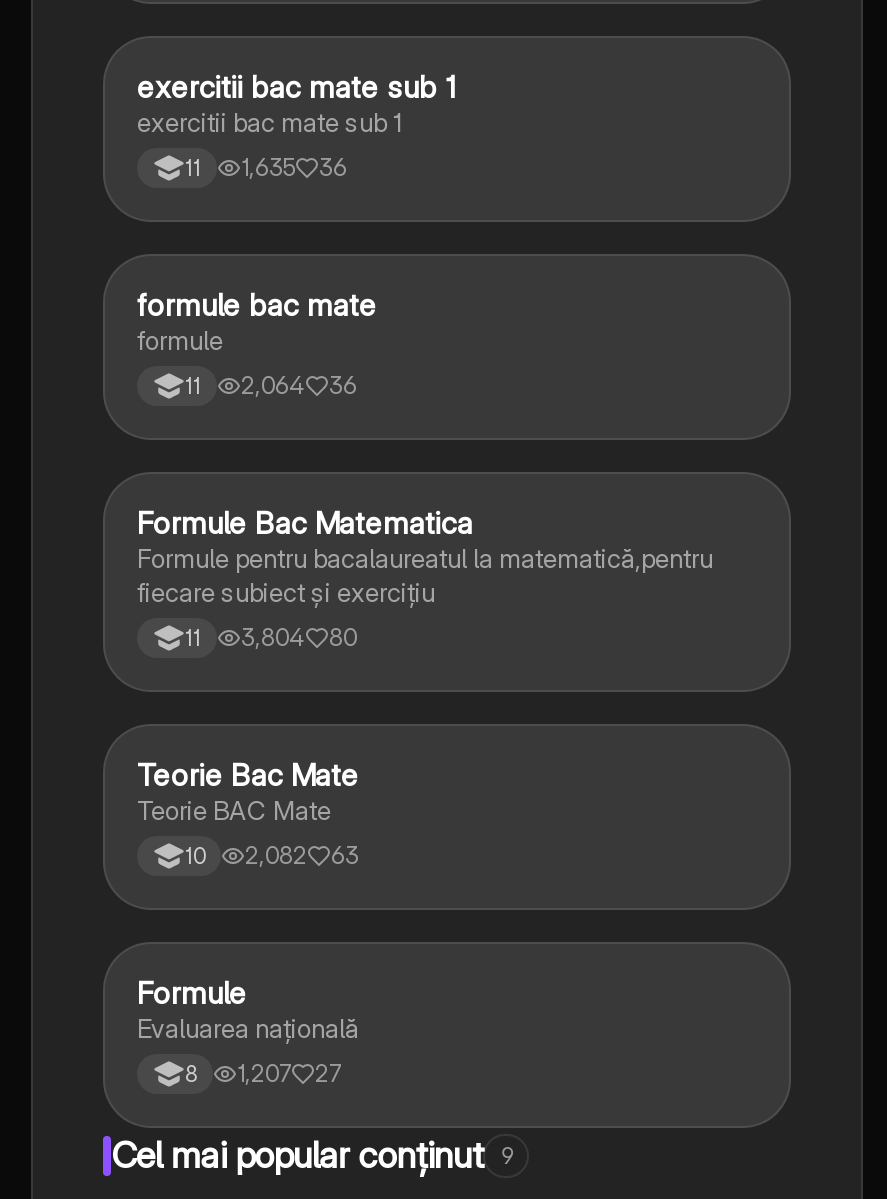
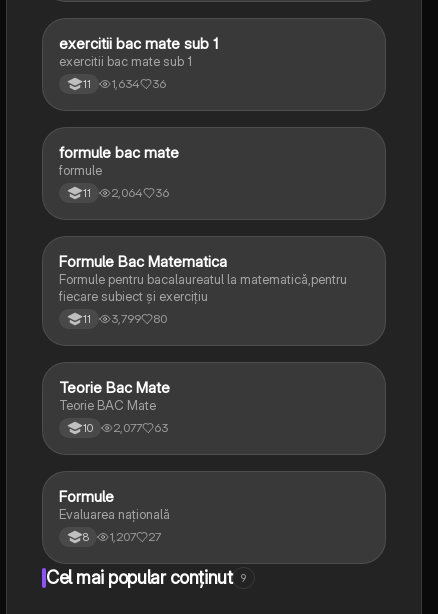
[185,153,347,183] 11 1,635 36 -> [83,76,166,91] 11 1,634 36
[185,623,357,653] 11 3,804 80 -> [83,311,167,326] 11 3,799 80
[185,841,359,871] 10 2,082 63 -> [83,420,168,435] 10 2,077 63

